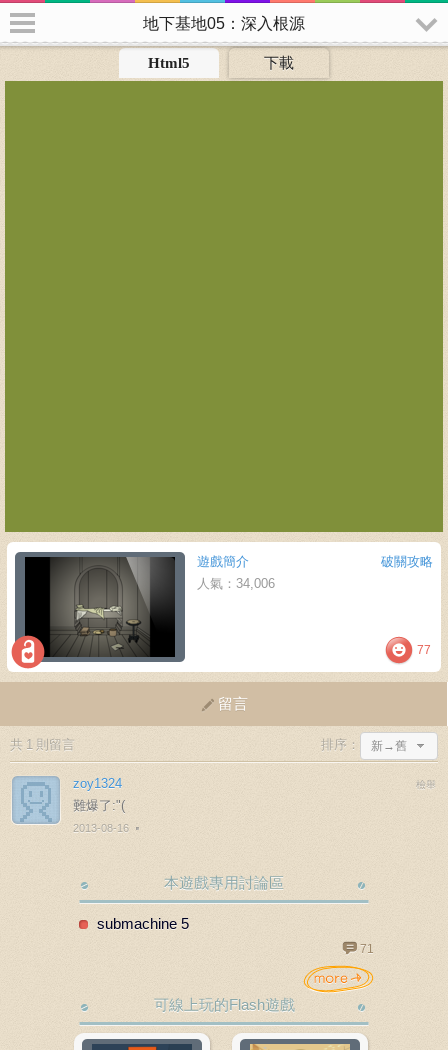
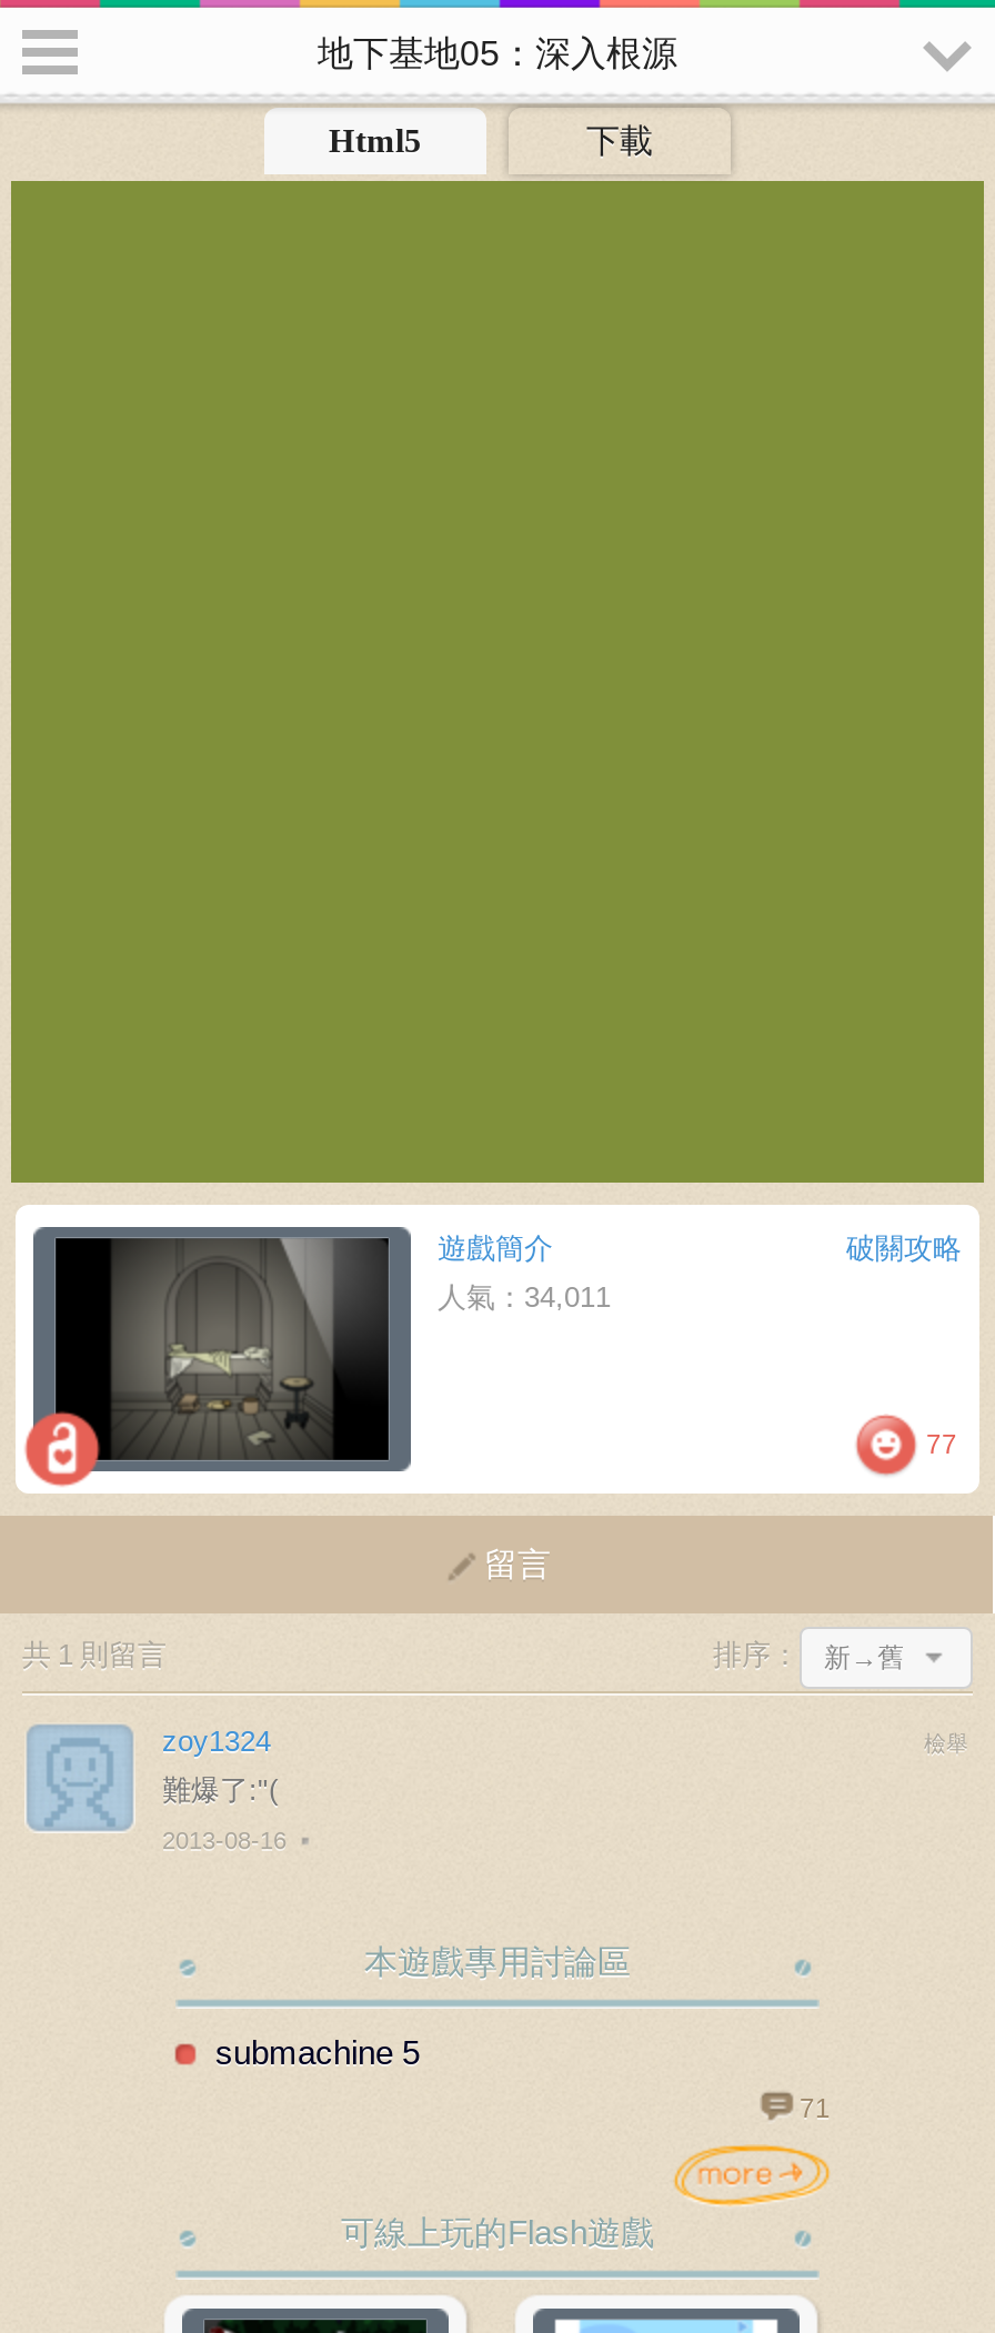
[197,576,275,591] 人氣：34,006 -> [438,1280,611,1314] 人氣：34,011

